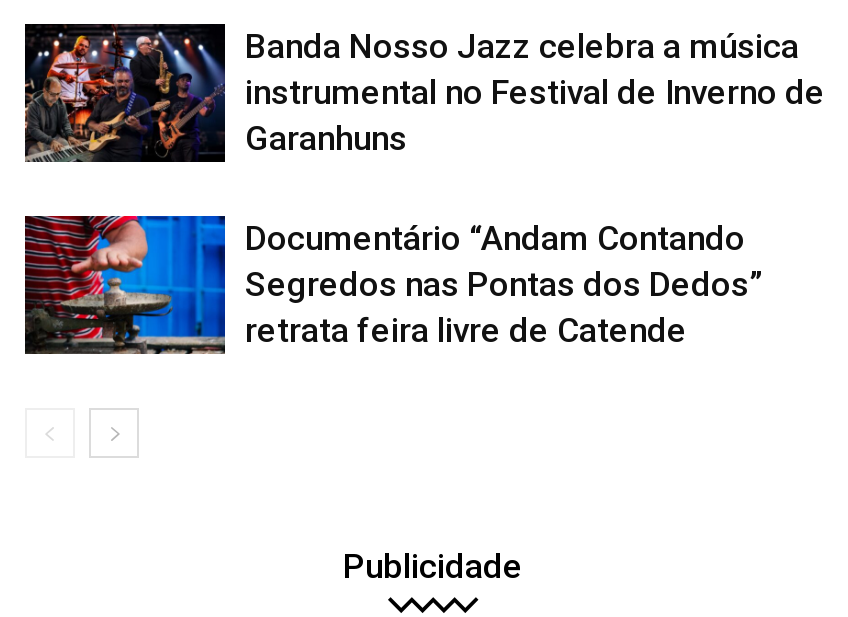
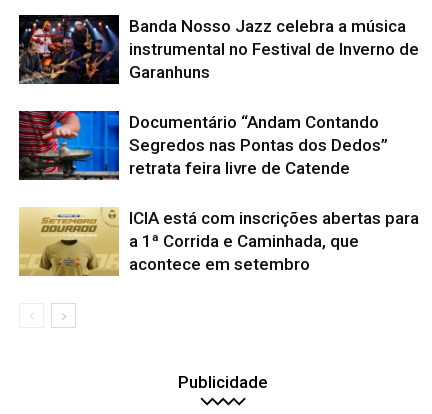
none -> [18,207,419,277] [image] | ICIA está com inscrições abertas para | a 1ª Corrida e Caminhada, que | acontece em setembro

